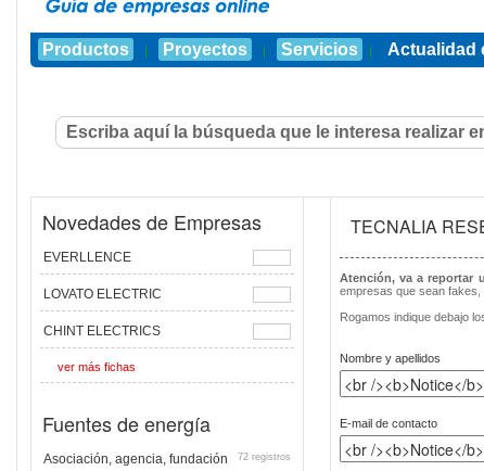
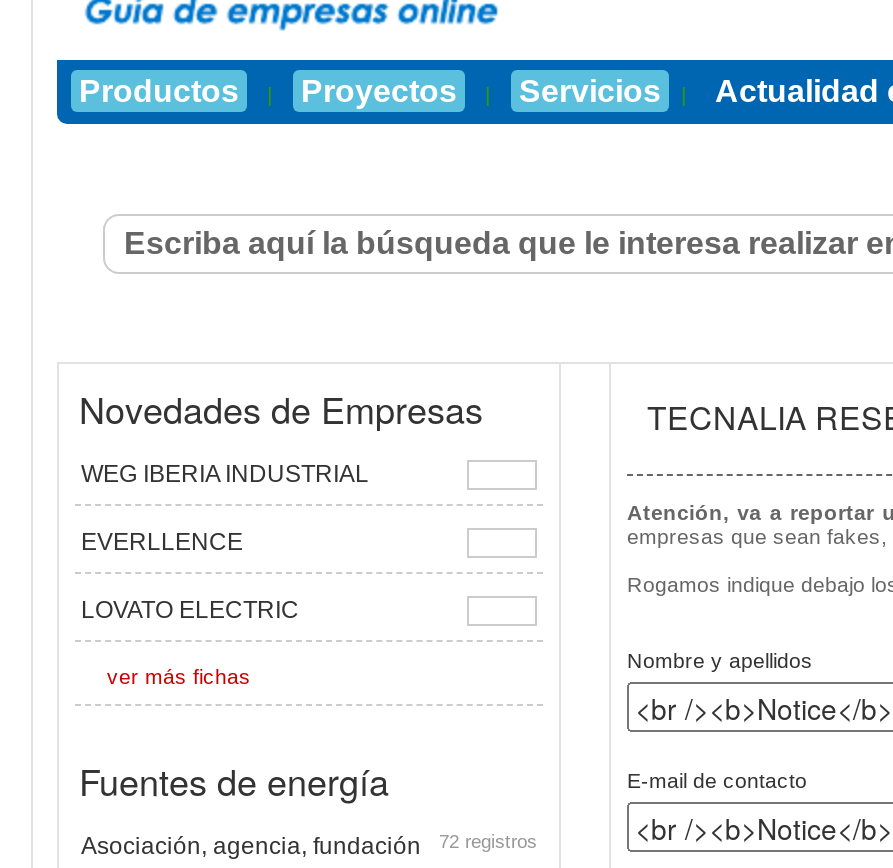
none -> [81,460,369,488] WEG IBERIA INDUSTRIAL
moved [43,250,162,302] -> [81,528,299,624]: EVERLLENCE | LOVATO ELECTRIC
[43,323,161,339] CHINT ELECTRICS -> none

